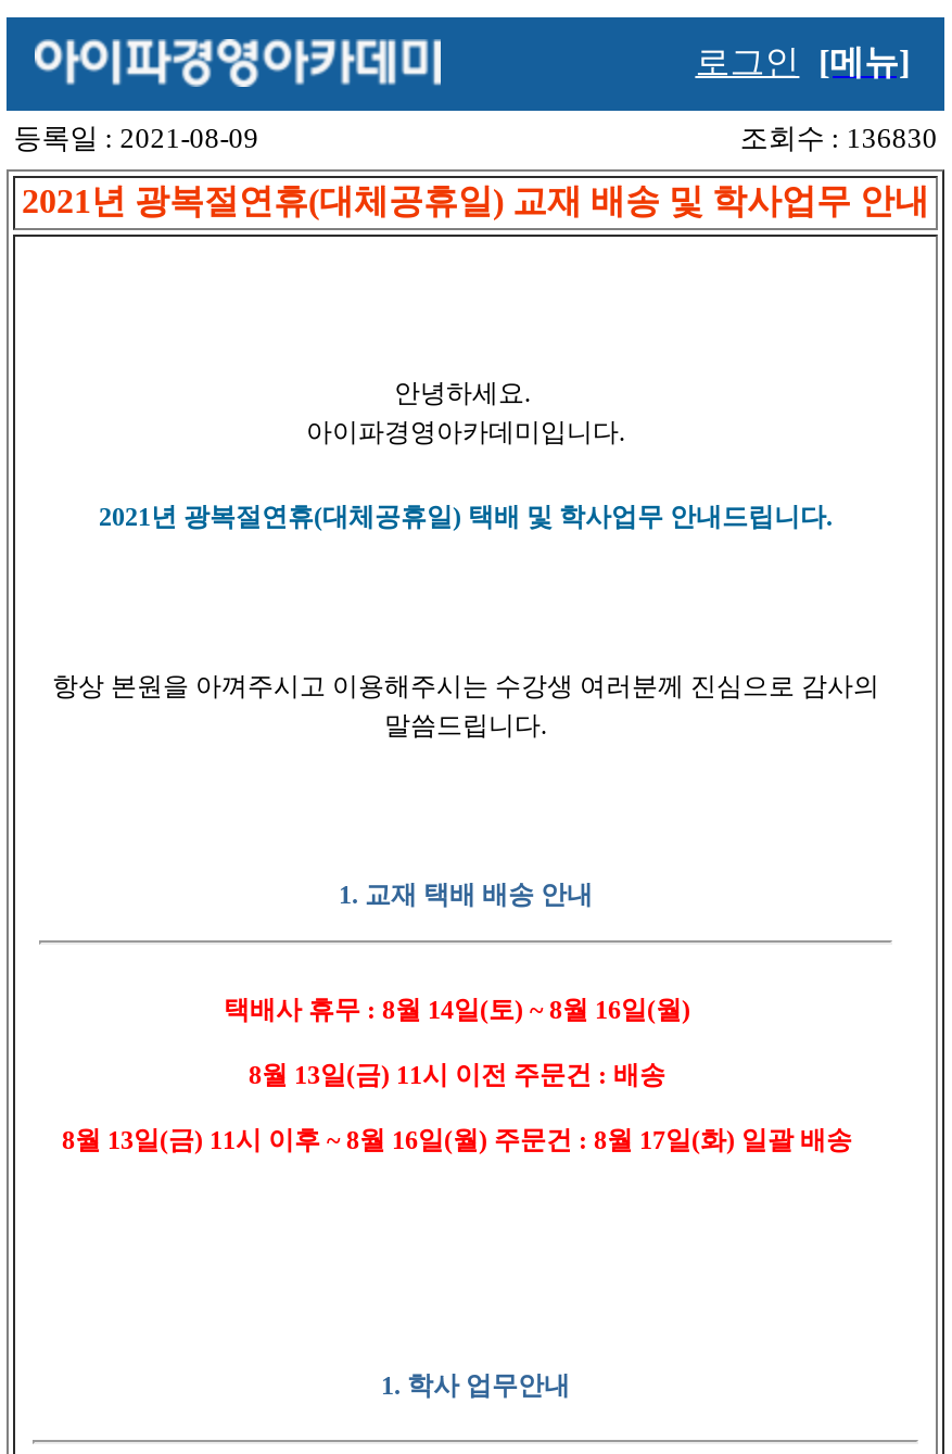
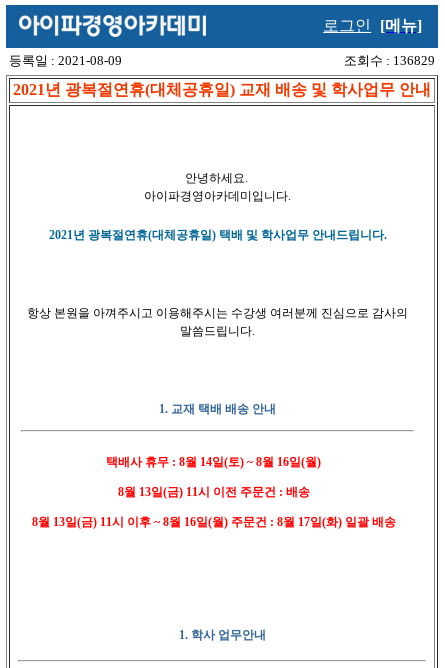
[740,124,937,154] 조회수 : 136830 -> [344,54,435,68] 조회수 : 136829

